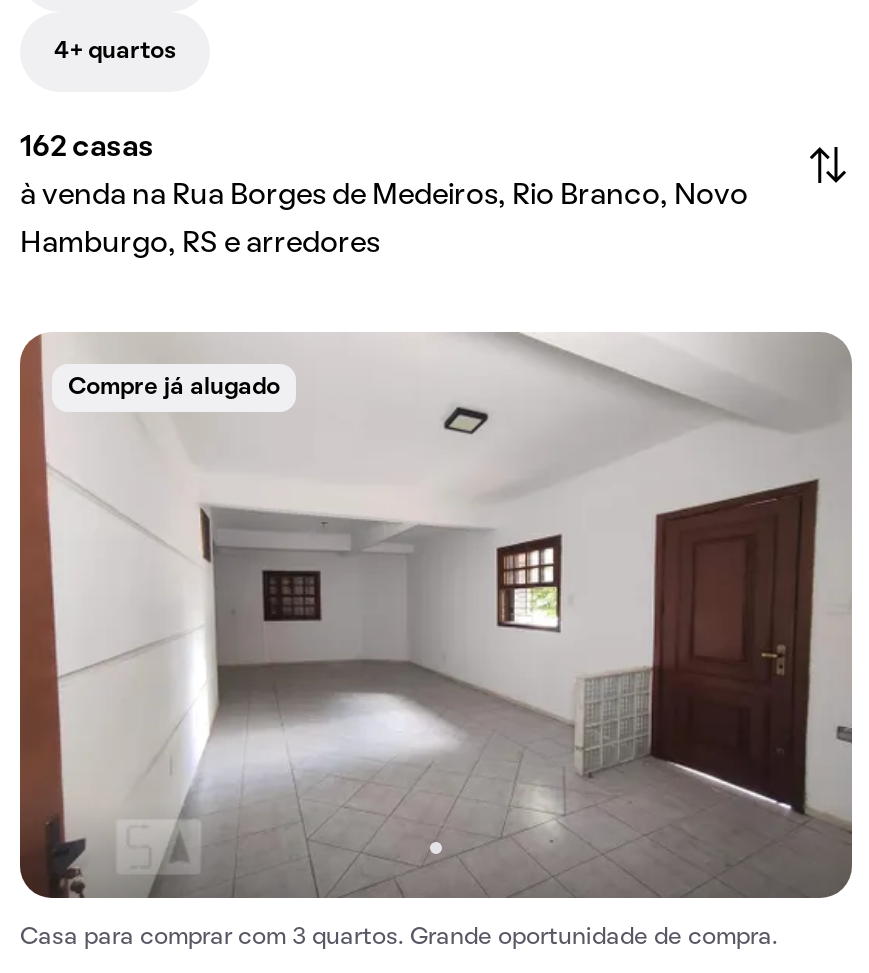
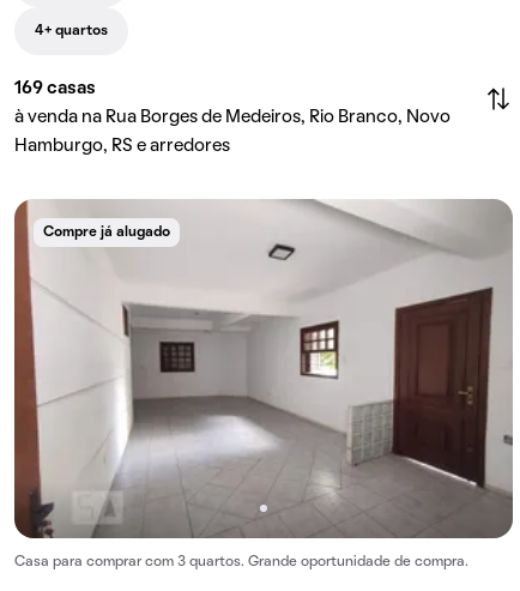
[20,134,154,162] 162 casas -> [14,80,96,97] 169 casas

